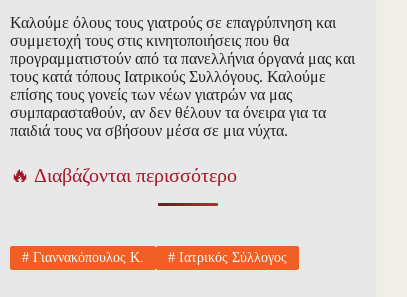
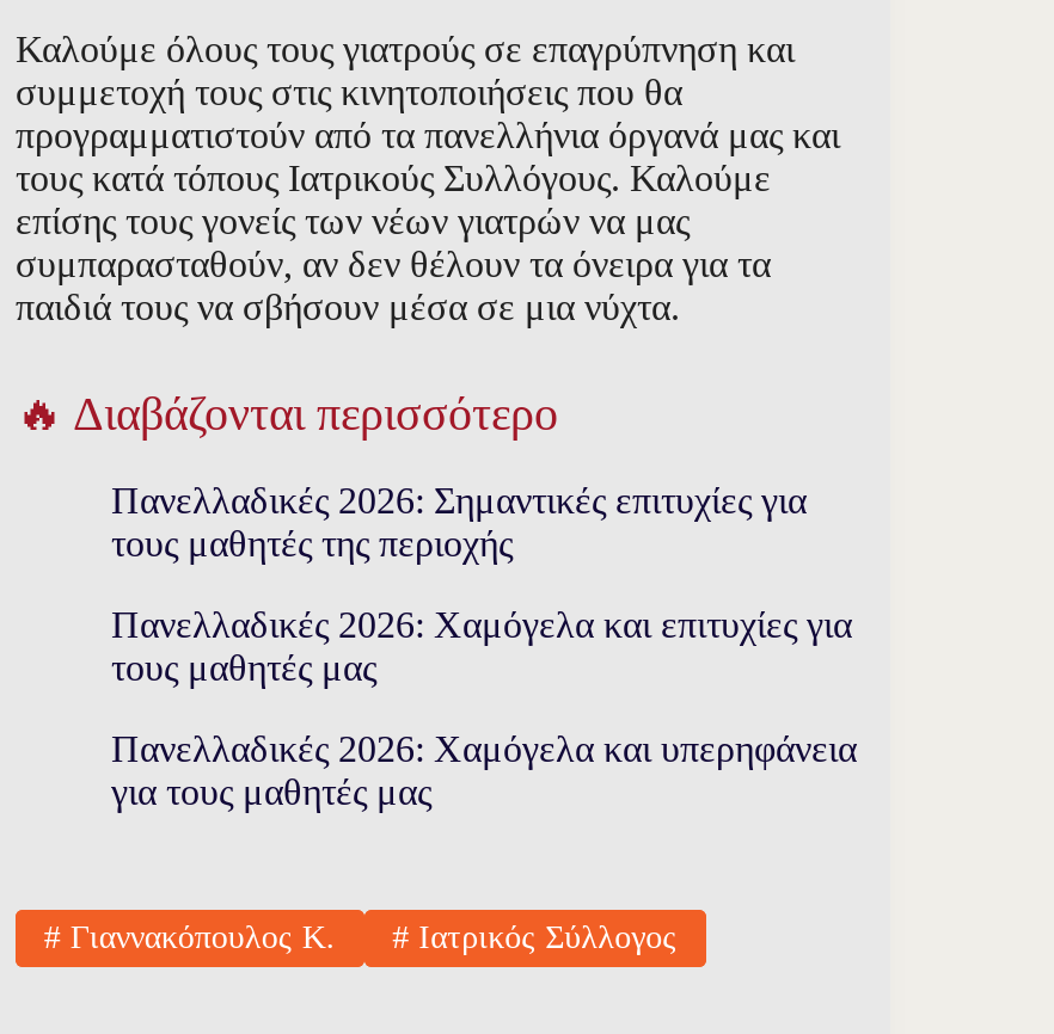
none -> [111,480,857,812] Πανελλαδικές 2026: Σημαντικές επιτυχίες για | τους μαθητές της περιοχής | Πανελλαδικές 2026: Χαμόγελα και επιτυχίες για | τους μαθητές μας | Πανελλαδικές 2026: Χαμόγελα και υπερηφάνεια | για τους μαθητές μας

